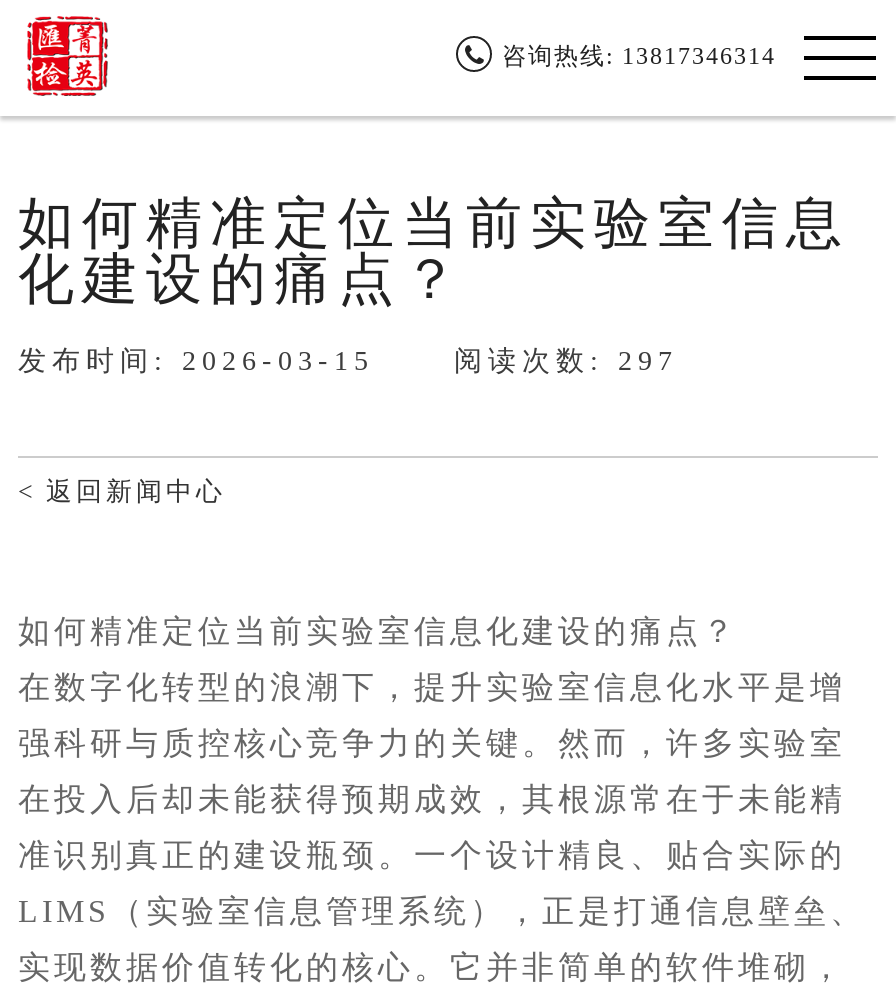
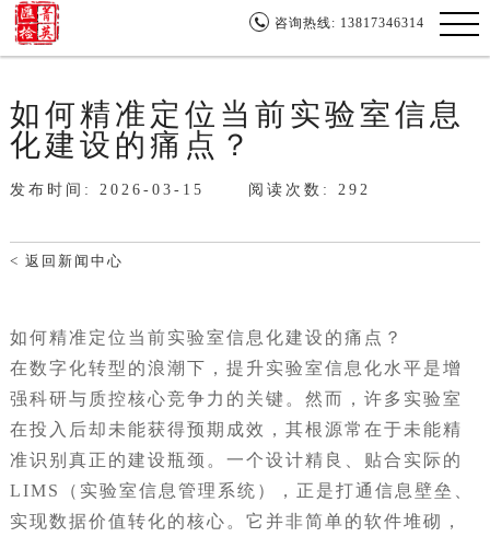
[454,346,678,376] 阅读次数: 297 -> [248,182,371,198] 阅读次数: 292

